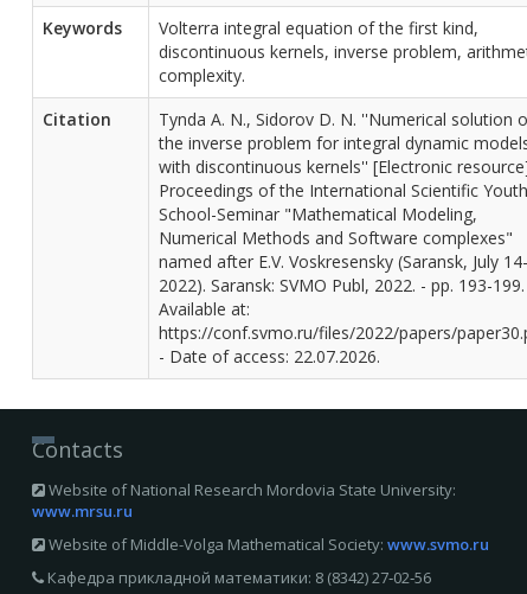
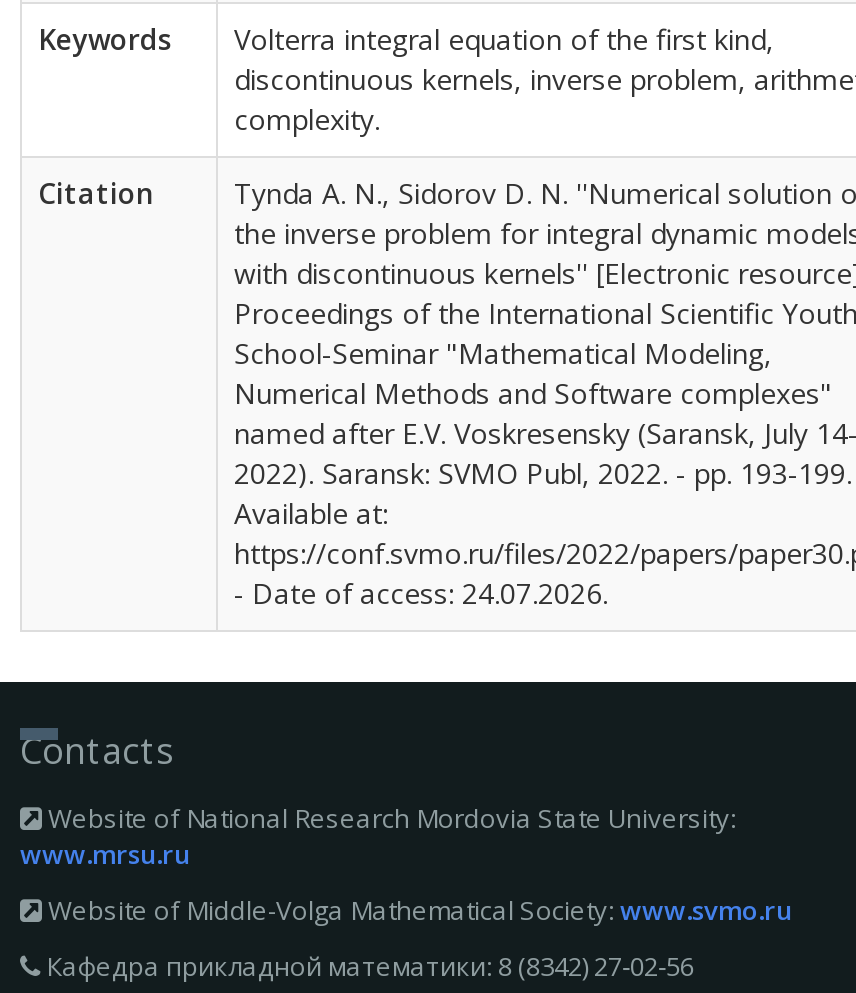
[159,345,380,368] - Date of access: 22.07.2026. -> [234,574,608,612] - Date of access: 24.07.2026.

